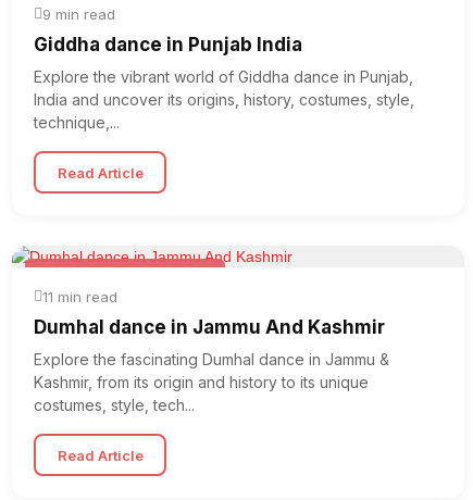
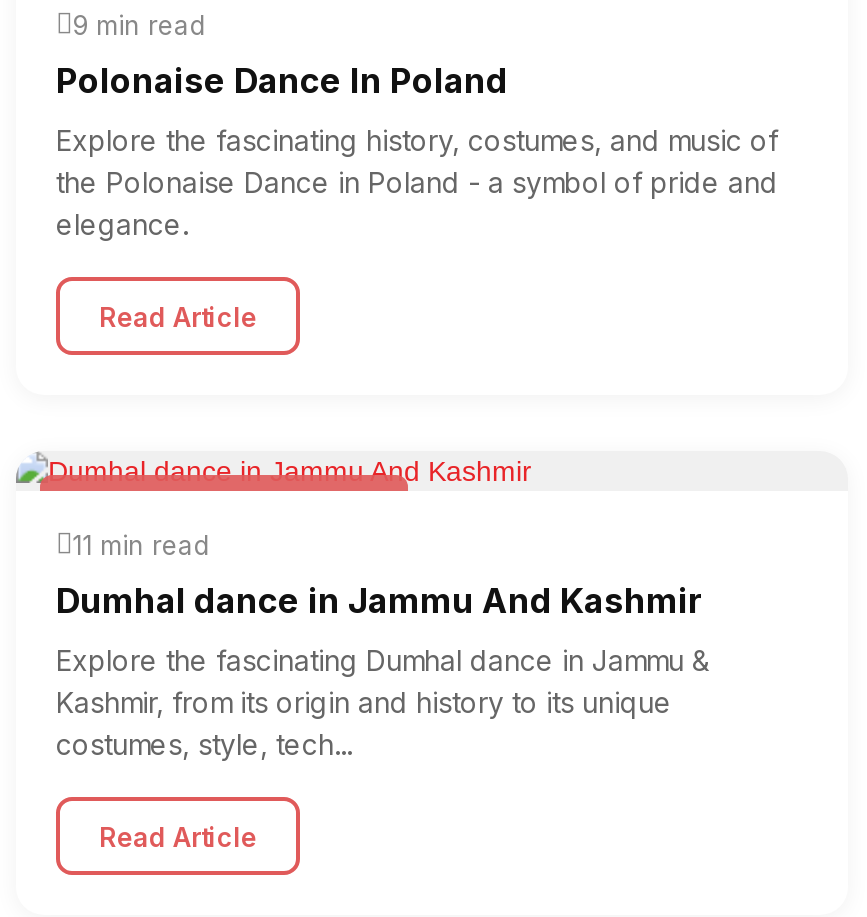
[34,34,302,55] Giddha dance in Punjab India -> [56,61,508,101] Polonaise Dance In Poland
[34,67,414,132] Explore the vibrant world of Giddha dance in Punjab, | India and uncover its origins, history, costumes, style, | technique,... -> [56,123,778,241] Explore the fascinating history, costumes, and music of | the Polonaise Dance in Poland - a symbol of pride and | elegance.

